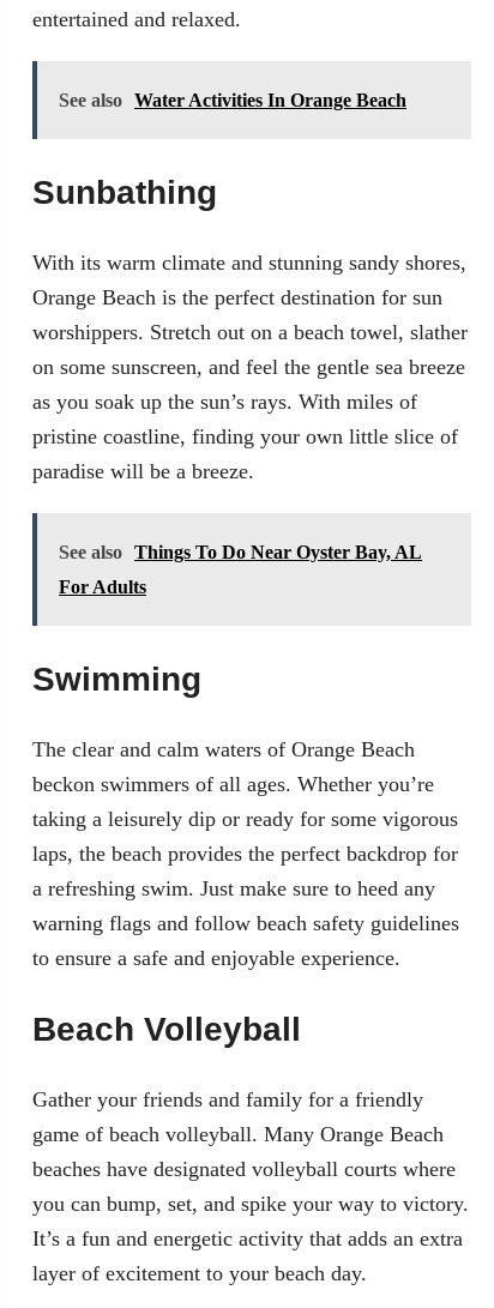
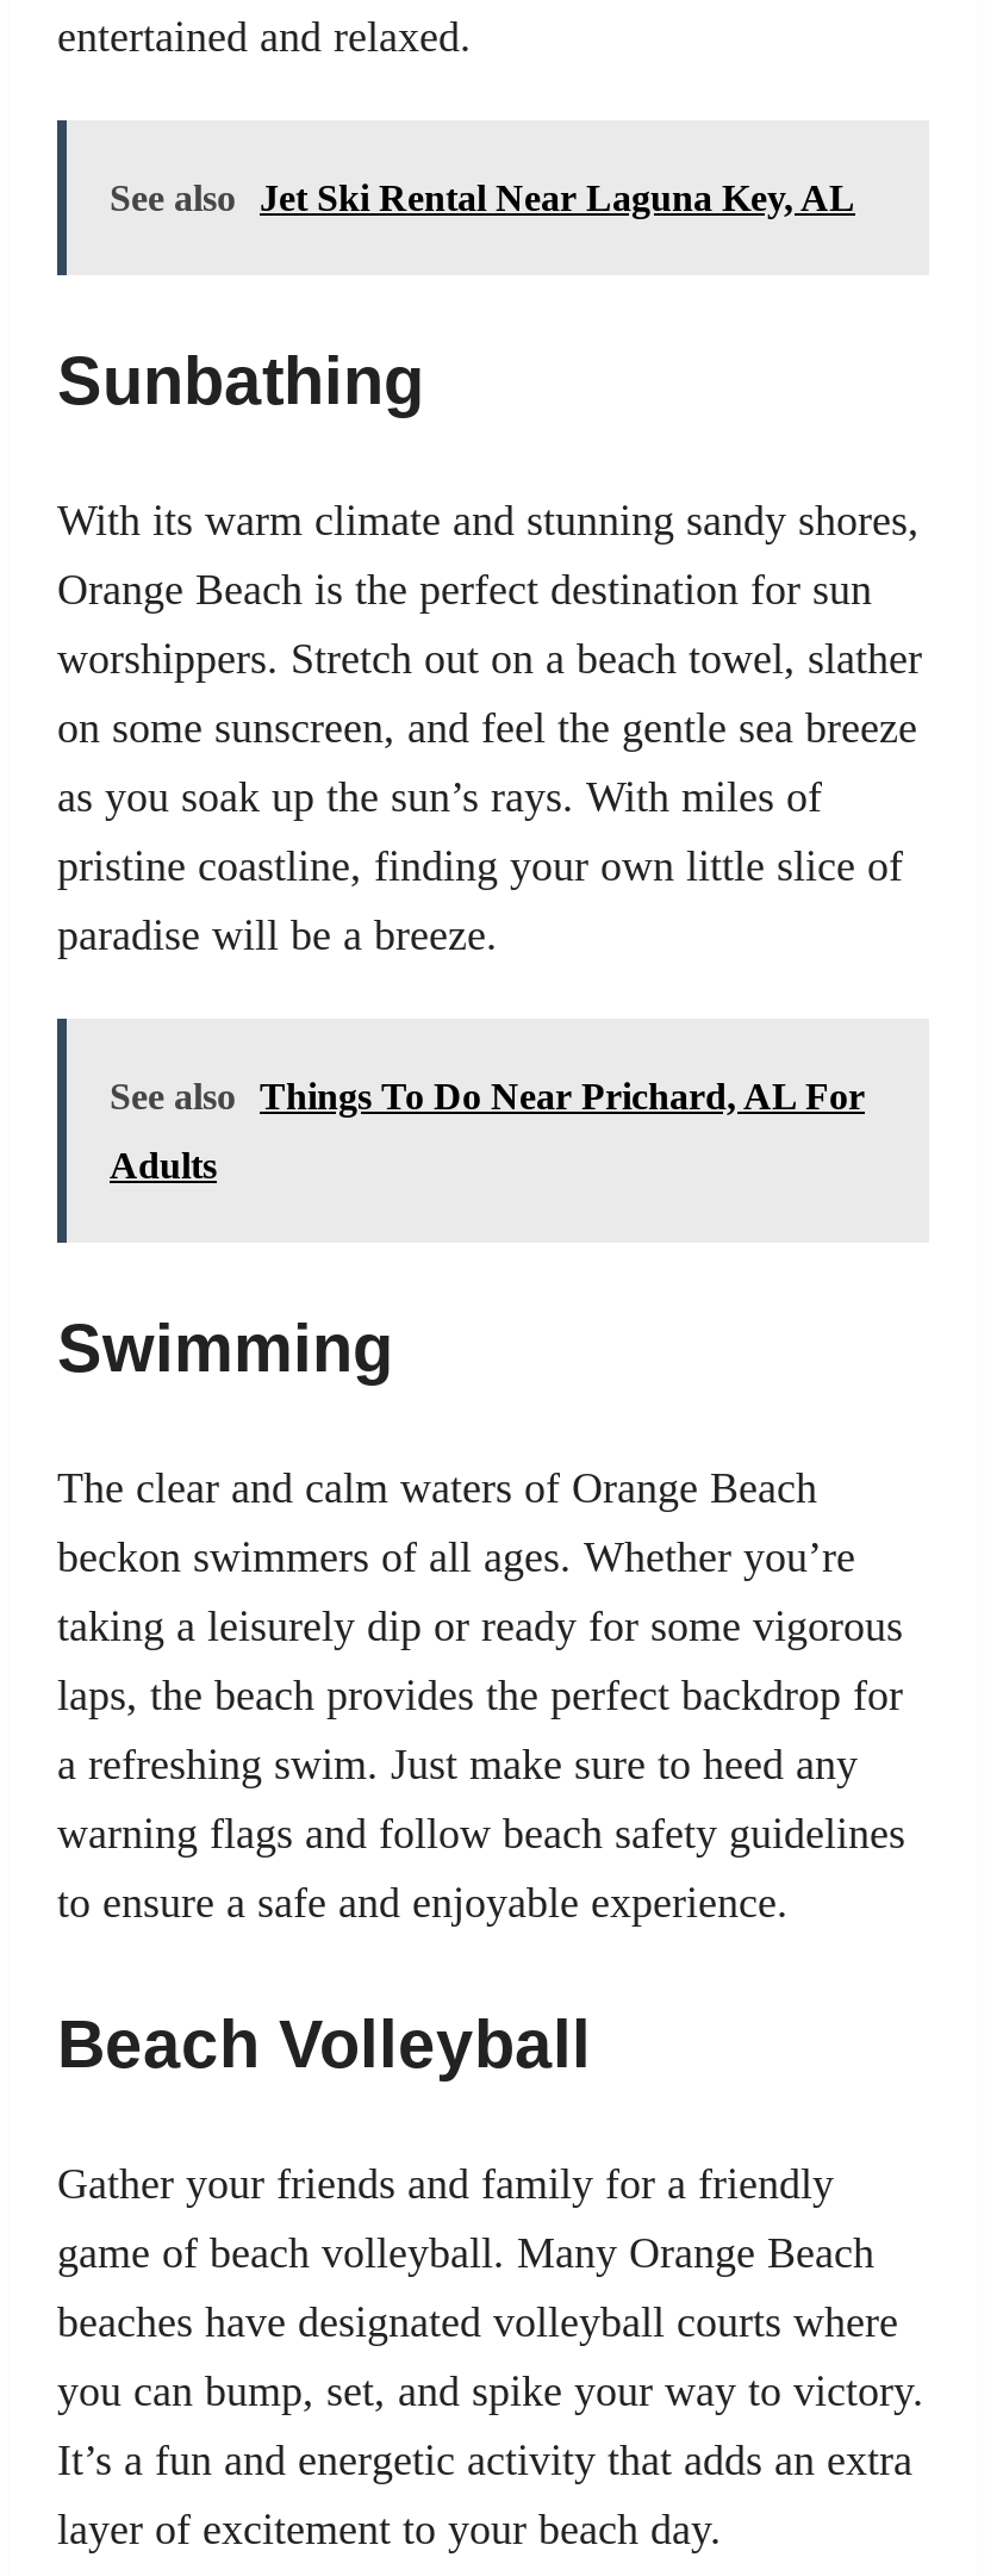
[59,90,406,110] See also Water Activities In Orange Beach -> [110,178,855,218] See also Jet Ski Rental Near Laguna Key, AL
[59,542,422,562] See also Things To Do Near Oyster Bay, AL -> [110,1076,865,1116] See also Things To Do Near Prichard, AL For
[59,577,146,597] For Adults -> [110,1145,217,1186] Adults

